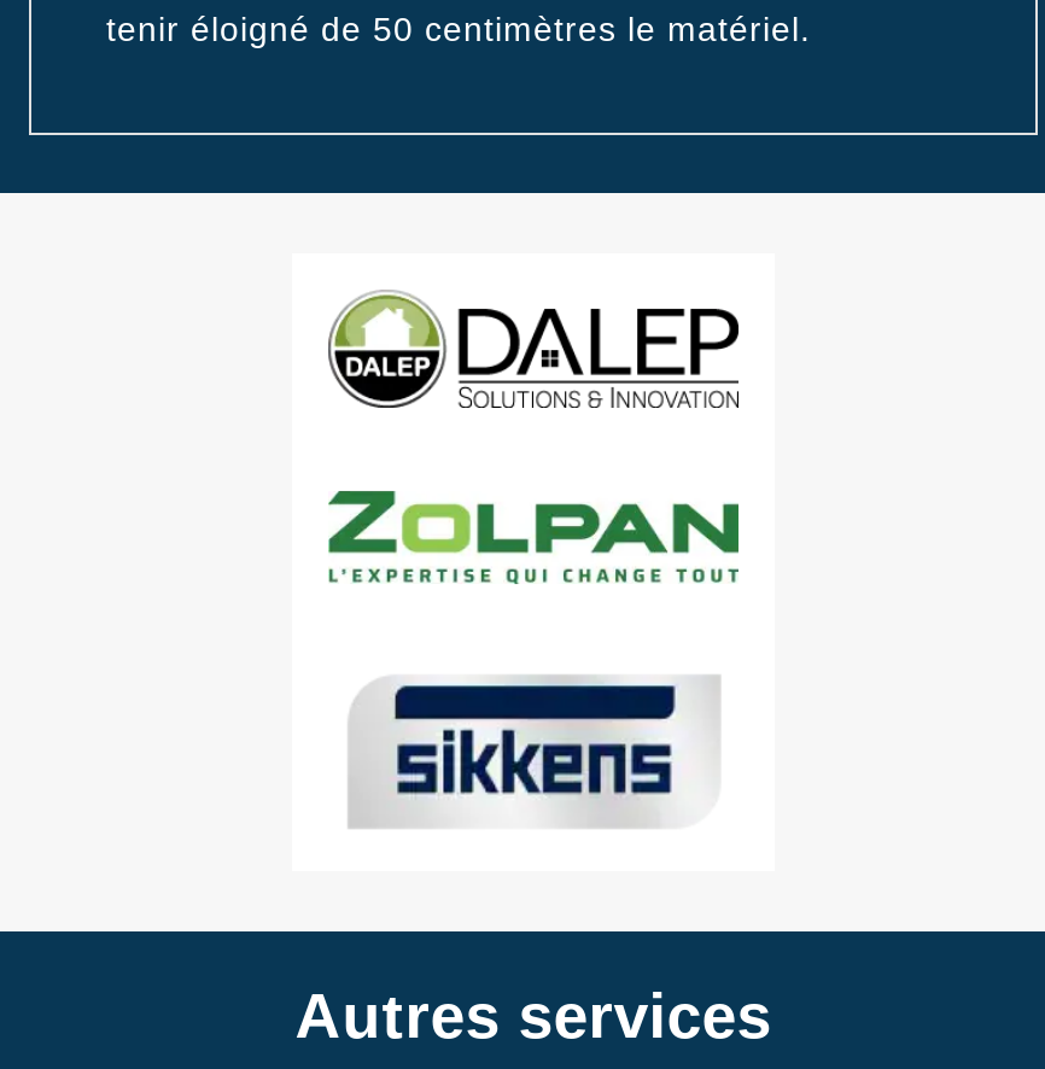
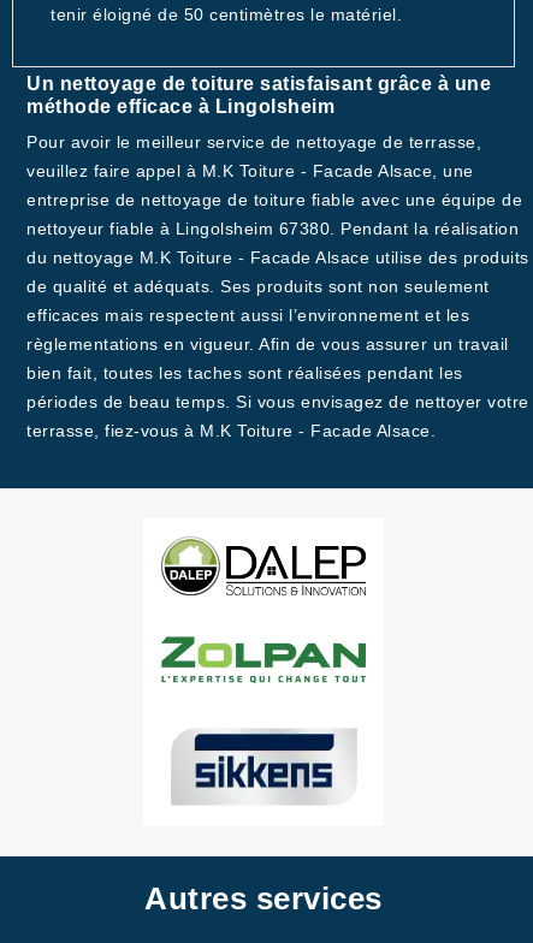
none -> [26,73,529,440] Un nettoyage de toiture satisfaisant grâce à une | méthode efficace à Lingolsheim | Pour avoir le meilleur service de nettoyage de terrasse, | veuillez faire appel à M.K Toiture - Facade Alsace, une | entreprise de nettoyage de toiture fiable avec une équipe de | nettoyeur fiable à Lingolsheim 67380. Pendant la réalisation | du nettoyage M.K Toiture - Facade Alsace utilise des produits | de qualité et adéquats. Ses produits sont non seulement | efficaces mais respectent aussi l’environnement et les | règlementations en vigueur. Afin de vous assurer un travail | bien fait, toutes les taches sont réalisées pendant les | périodes de beau temps. Si vous envisagez de nettoyer votre | terrasse, fiez-vous à M.K Toiture - Facade Alsace.

